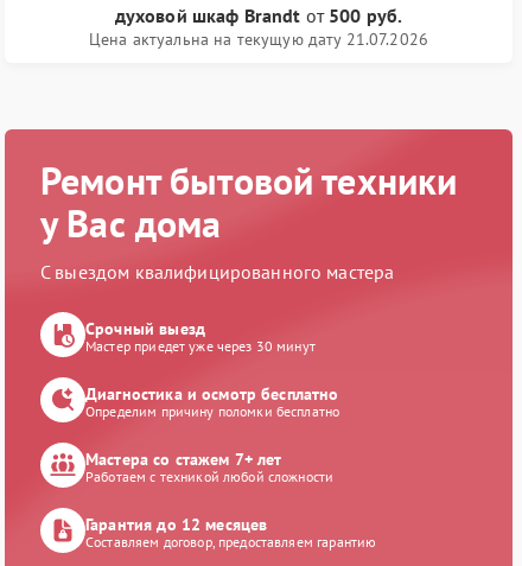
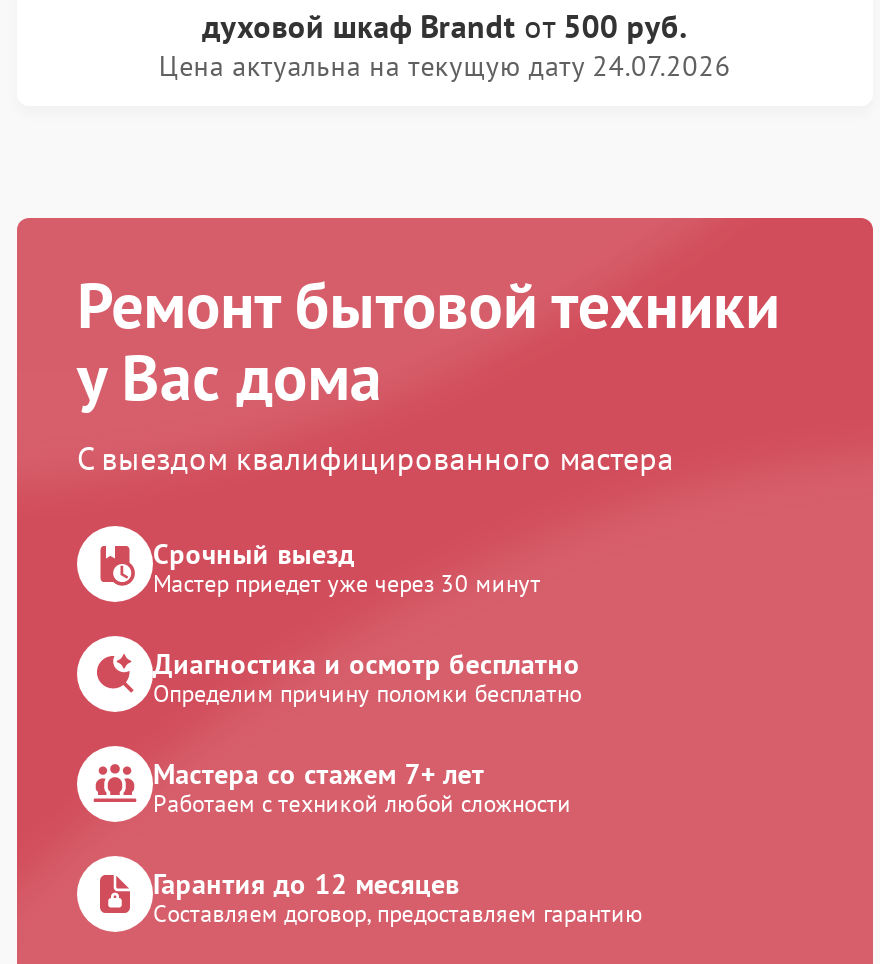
[89,28,428,50] Цена актуальна на текущую дату 21.07.2026 -> [159,48,731,84] Цена актуальна на текущую дату 24.07.2026

